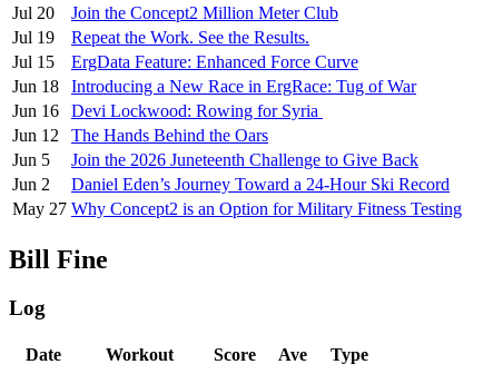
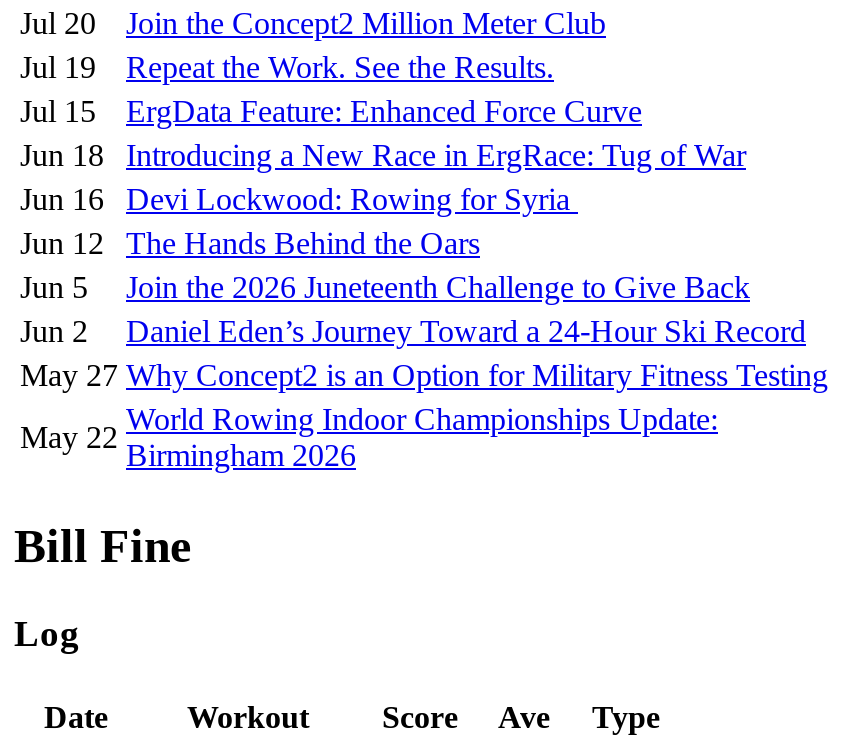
none -> [20,419,118,453] May 22
none -> [126,401,718,471] World Rowing Indoor Championships Update: | Birmingham 2026

